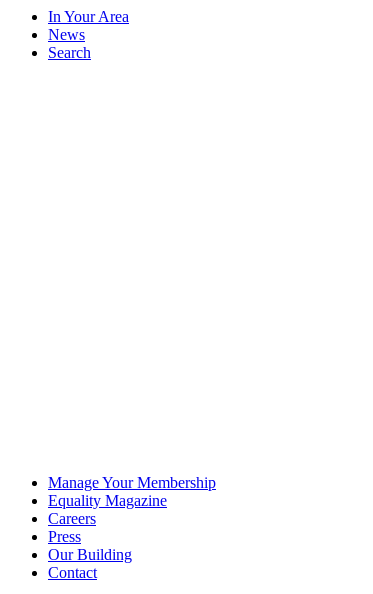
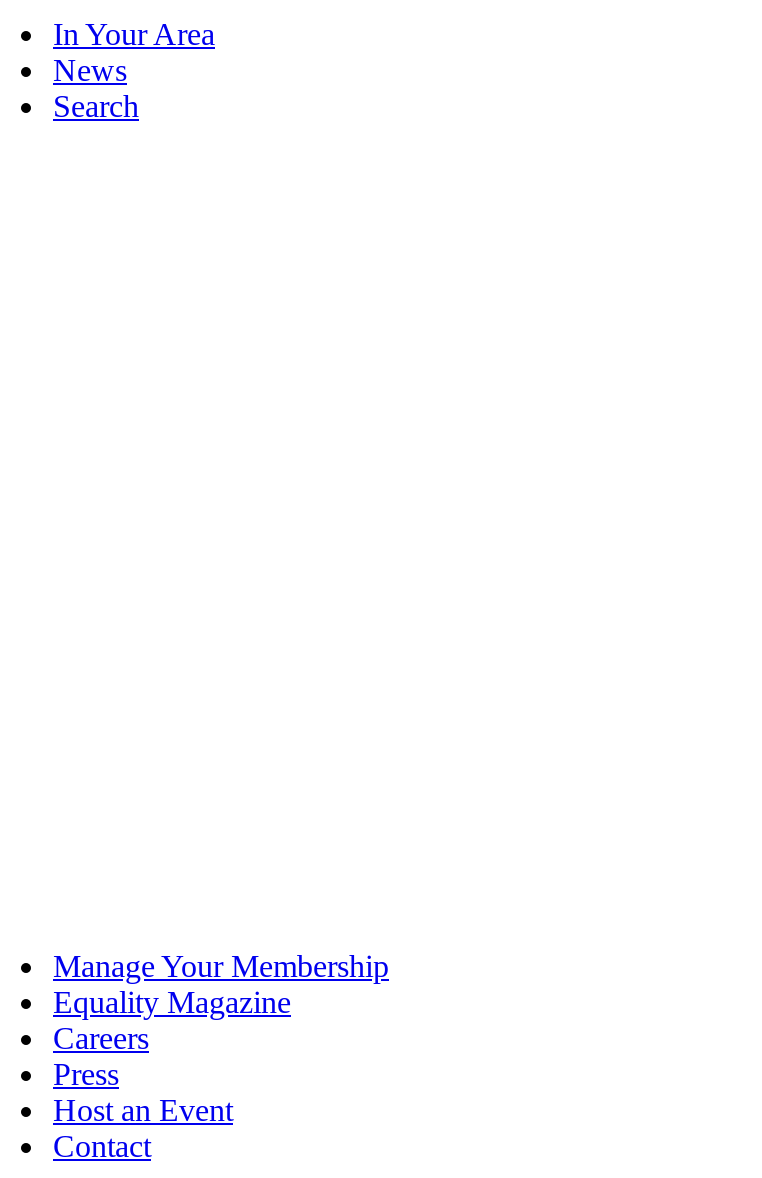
[48,546,132,563] Our Building -> [53,1094,233,1128] Host an Event

